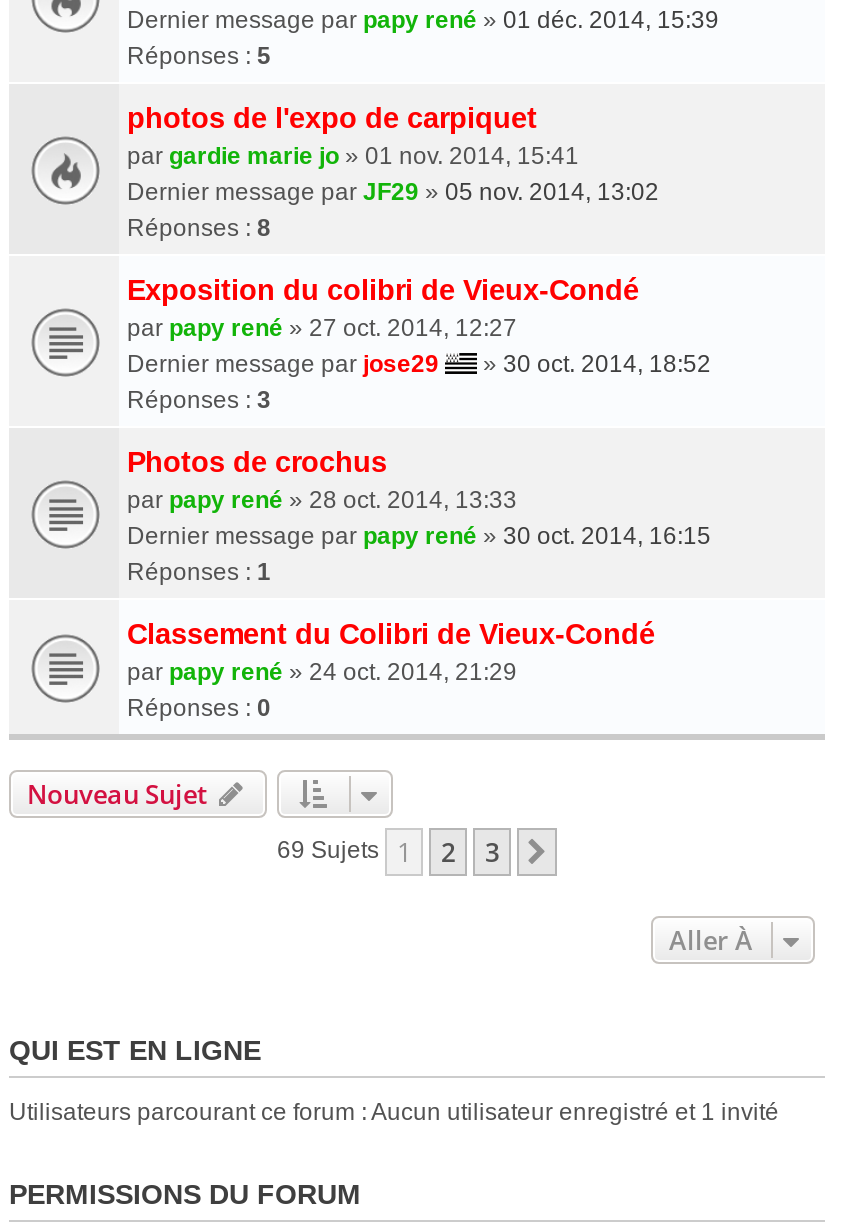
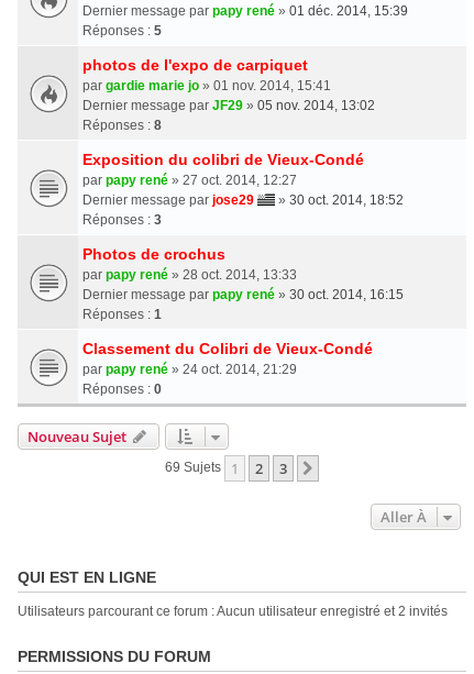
[9,1097,779,1125] Utilisateurs parcourant ce forum : Aucun utilisateur enregistré et 1 invité -> [18,603,448,619] Utilisateurs parcourant ce forum : Aucun utilisateur enregistré et 2 invités

